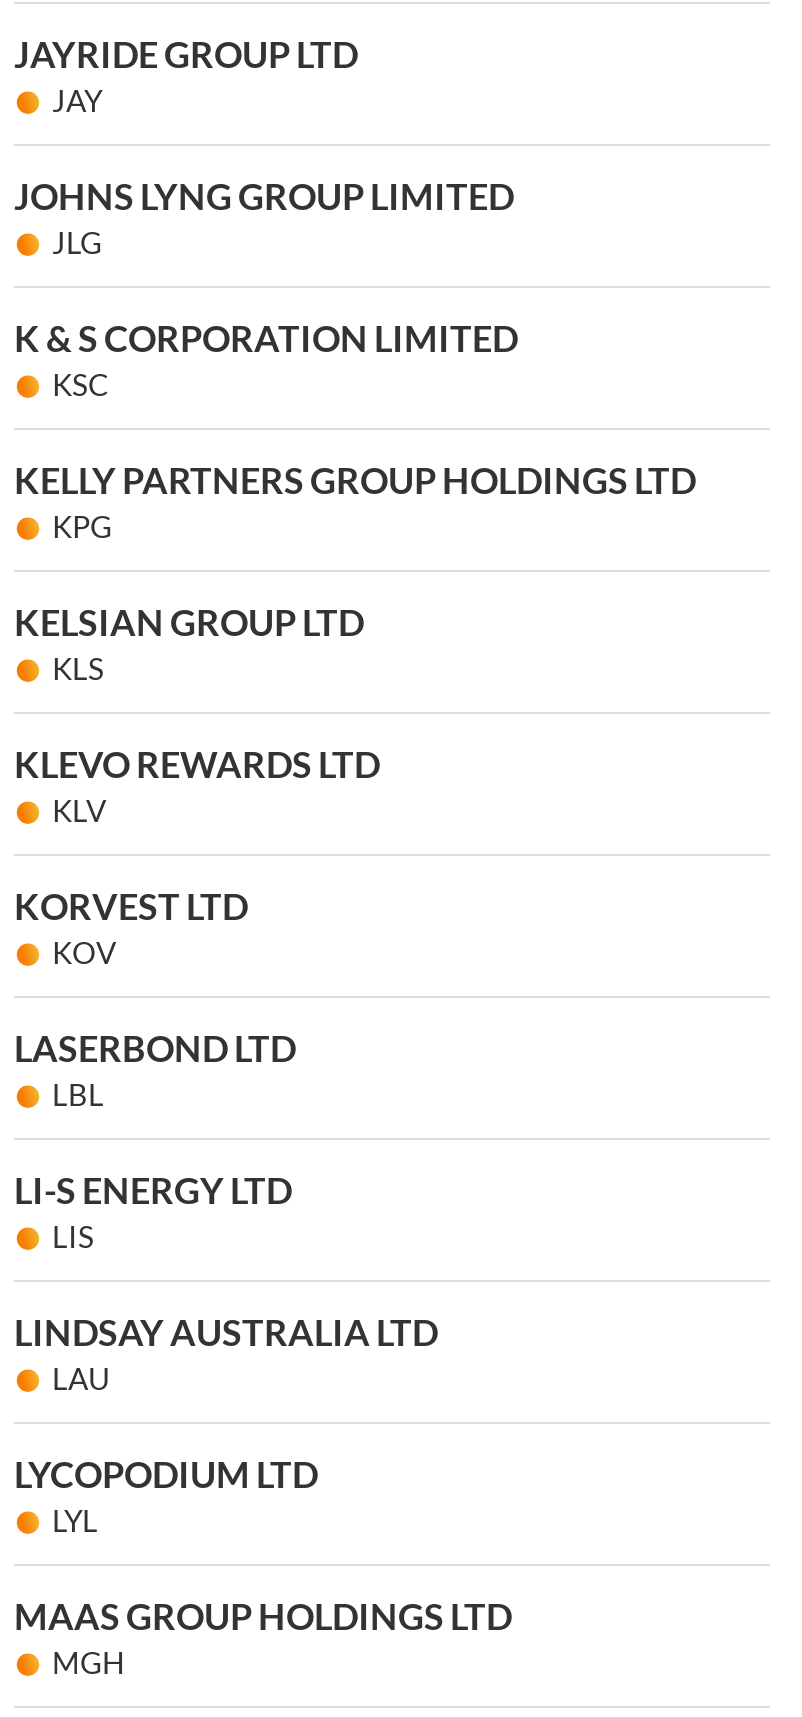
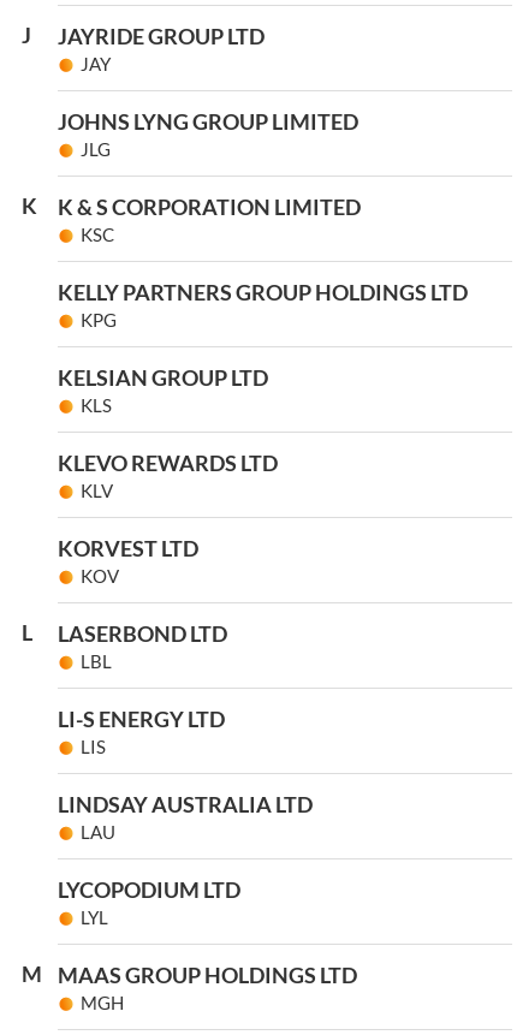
none -> [22,22,31,48] J
none -> [22,192,37,219] K
none -> [22,619,32,646] L
[14,1594,512,1638] MAAS GROUP HOLDINGS LTD -> [22,960,357,988] M MAAS GROUP HOLDINGS LTD

